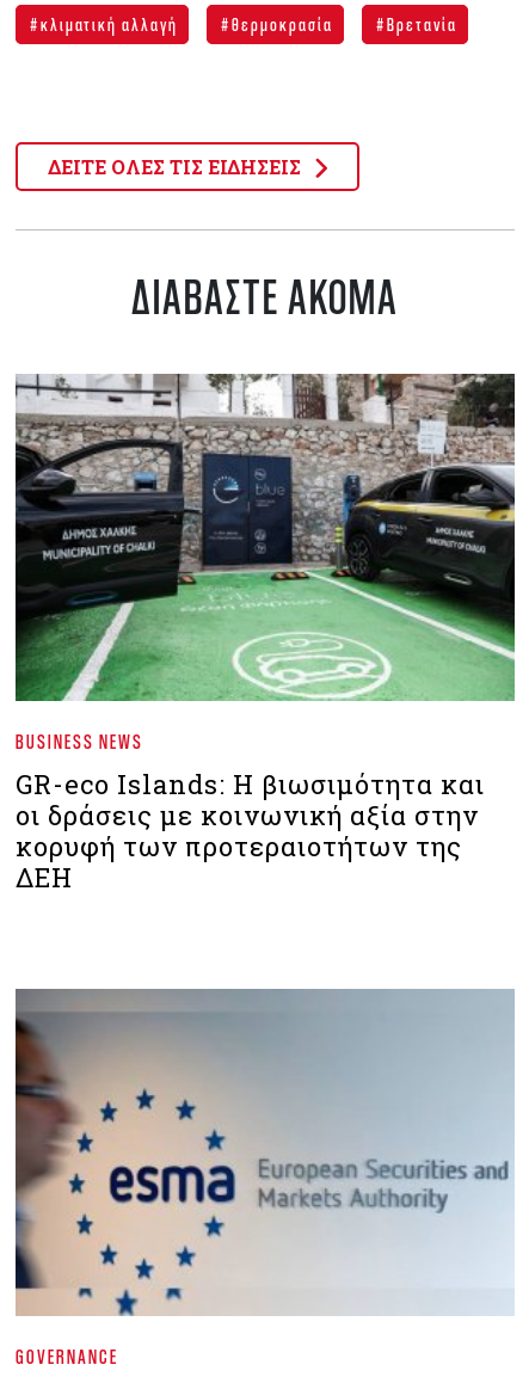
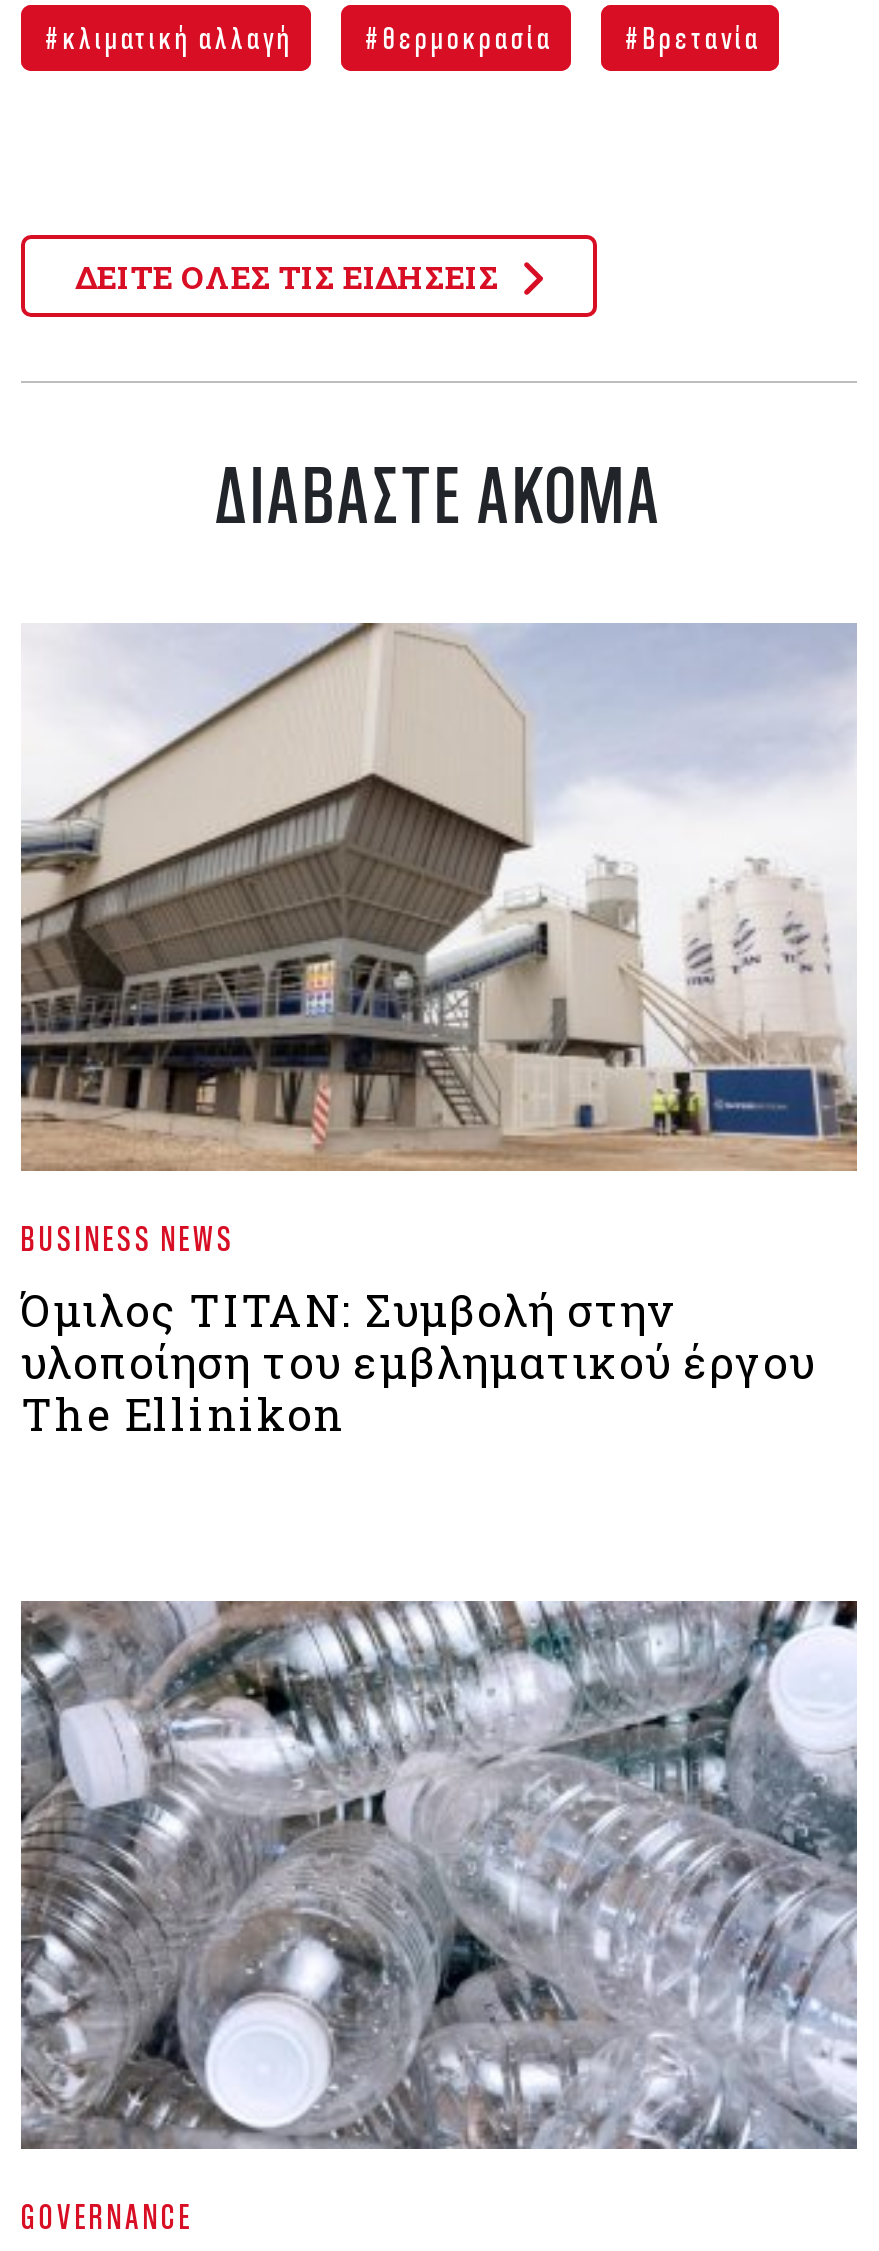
[14,373,516,702] [image] -> [19,623,857,1173] [image]
[16,767,485,895] GR-eco Islands: Η βιωσιμότητα και | οι δράσεις με κοινωνική αξία στην | κορυφή των προτεραιοτήτων της | ΔΕΗ -> [21,1282,815,1444] Όμιλος ΤΙΤΑΝ: Συμβολή στην | υλοποίηση του εμβληματικού έργου | The Ellinikon
[14,989,515,1315] [image] -> [21,1599,859,2151] [image]

